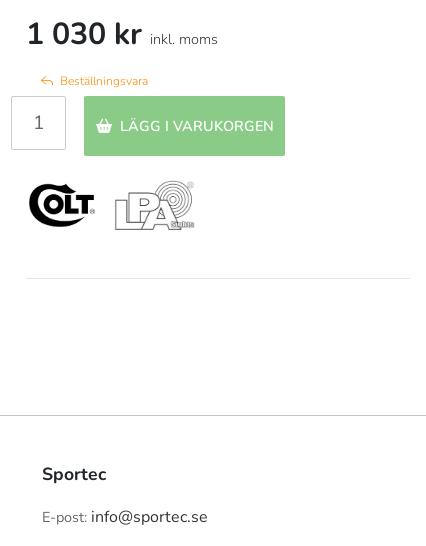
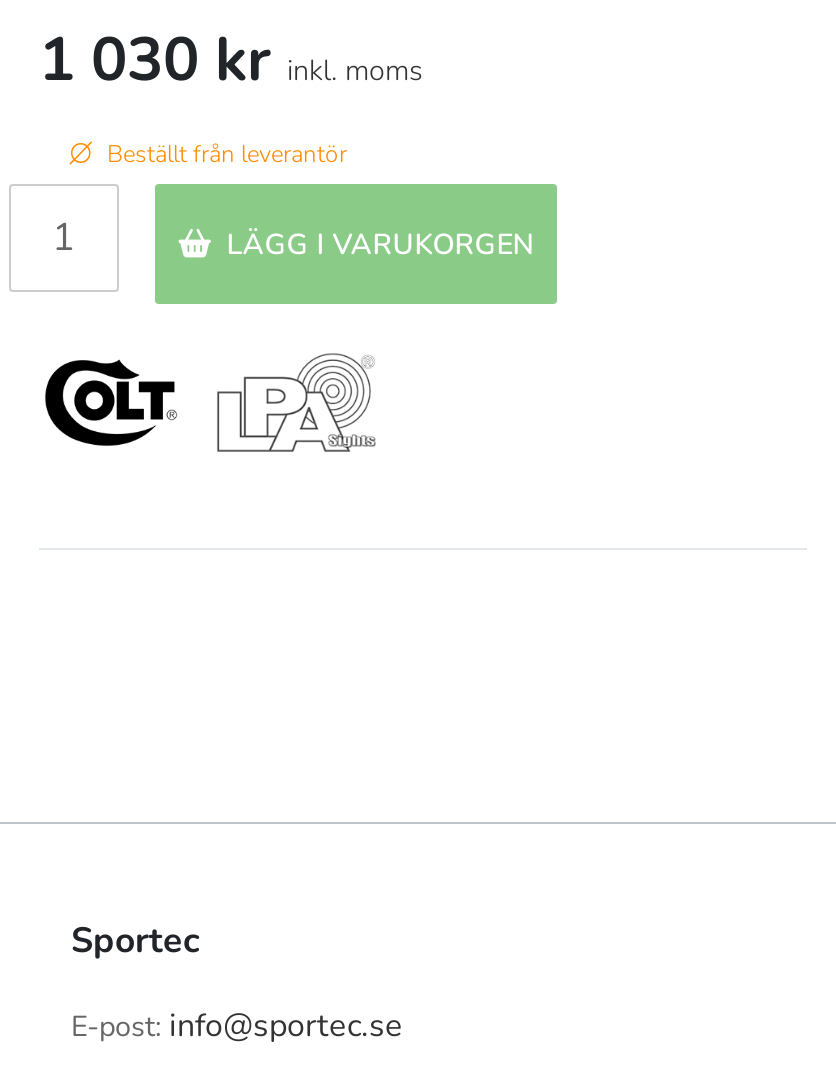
[60,73,148,89] Beställningsvara -> [107,139,347,171] Beställt från leverantör

